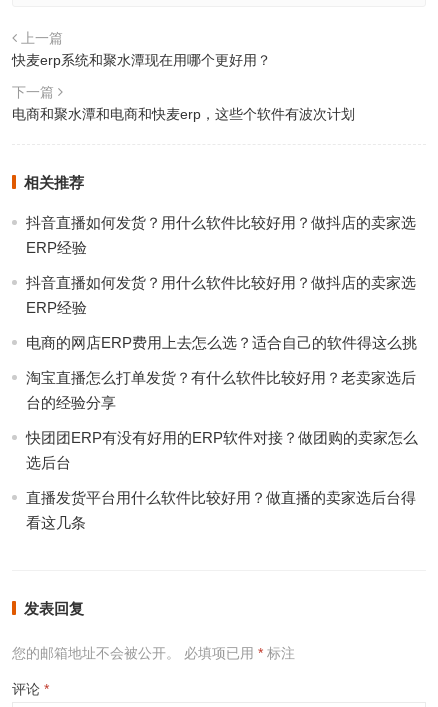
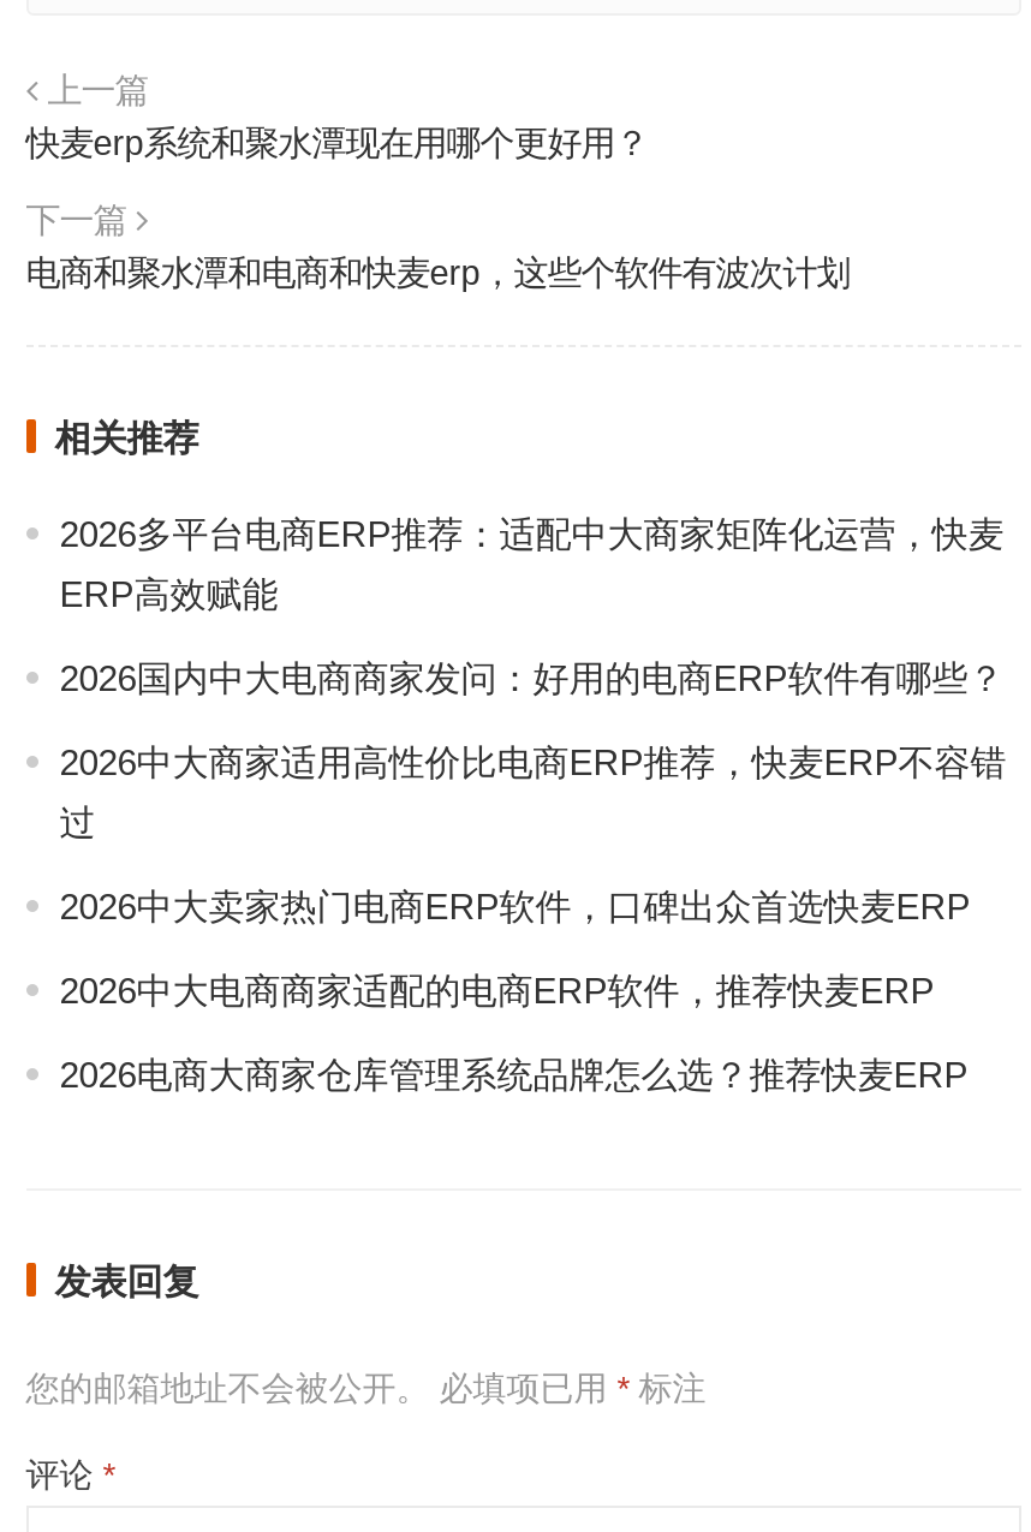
[26,214,418,531] 抖音直播如何发货？用什么软件比较好用？做抖店的卖家选 | ERP经验 | 抖音直播如何发货？用什么软件比较好用？做抖店的卖家选 | ERP经验 | 电商的网店ERP费用上去怎么选？适合自己的软件得这么挑 | 淘宝直播怎么打单发货？有什么软件比较好用？老卖家选后 | 台的经验分享 | 快团团ERP有没有好用的ERP软件对接？做团购的卖家怎么 | 选后台 | 直播发货平台用什么软件比较好用？做直播的卖家选后台得 | 看这几条 -> [59,513,1006,1094] 2026多平台电商ERP推荐：适配中大商家矩阵化运营，快麦 | ERP高效赋能 | 2026国内中大电商商家发问：好用的电商ERP软件有哪些？ | 2026中大商家适用高性价比电商ERP推荐，快麦ERP不容错 | 过 | 2026中大卖家热门电商ERP软件，口碑出众首选快麦ERP | 2026中大电商商家适配的电商ERP软件，推荐快麦ERP | 2026电商大商家仓库管理系统品牌怎么选？推荐快麦ERP

